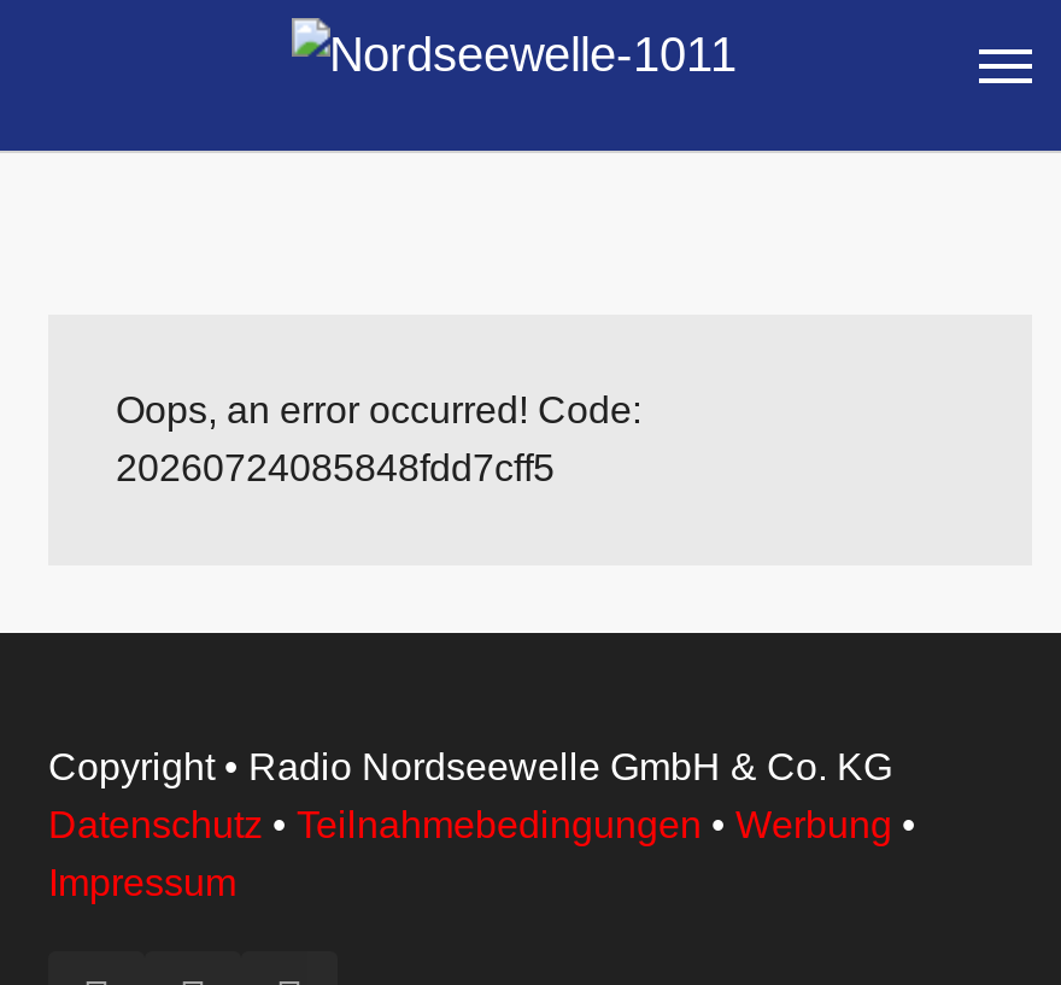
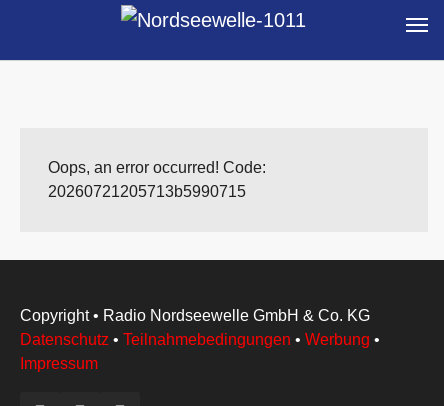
[116,447,555,488] 20260724085848fdd7cff5 -> [48,183,246,200] 20260721205713b5990715

